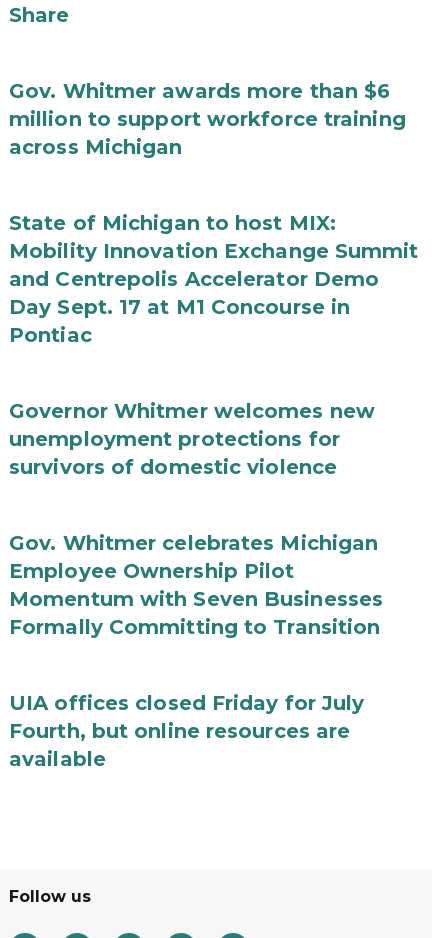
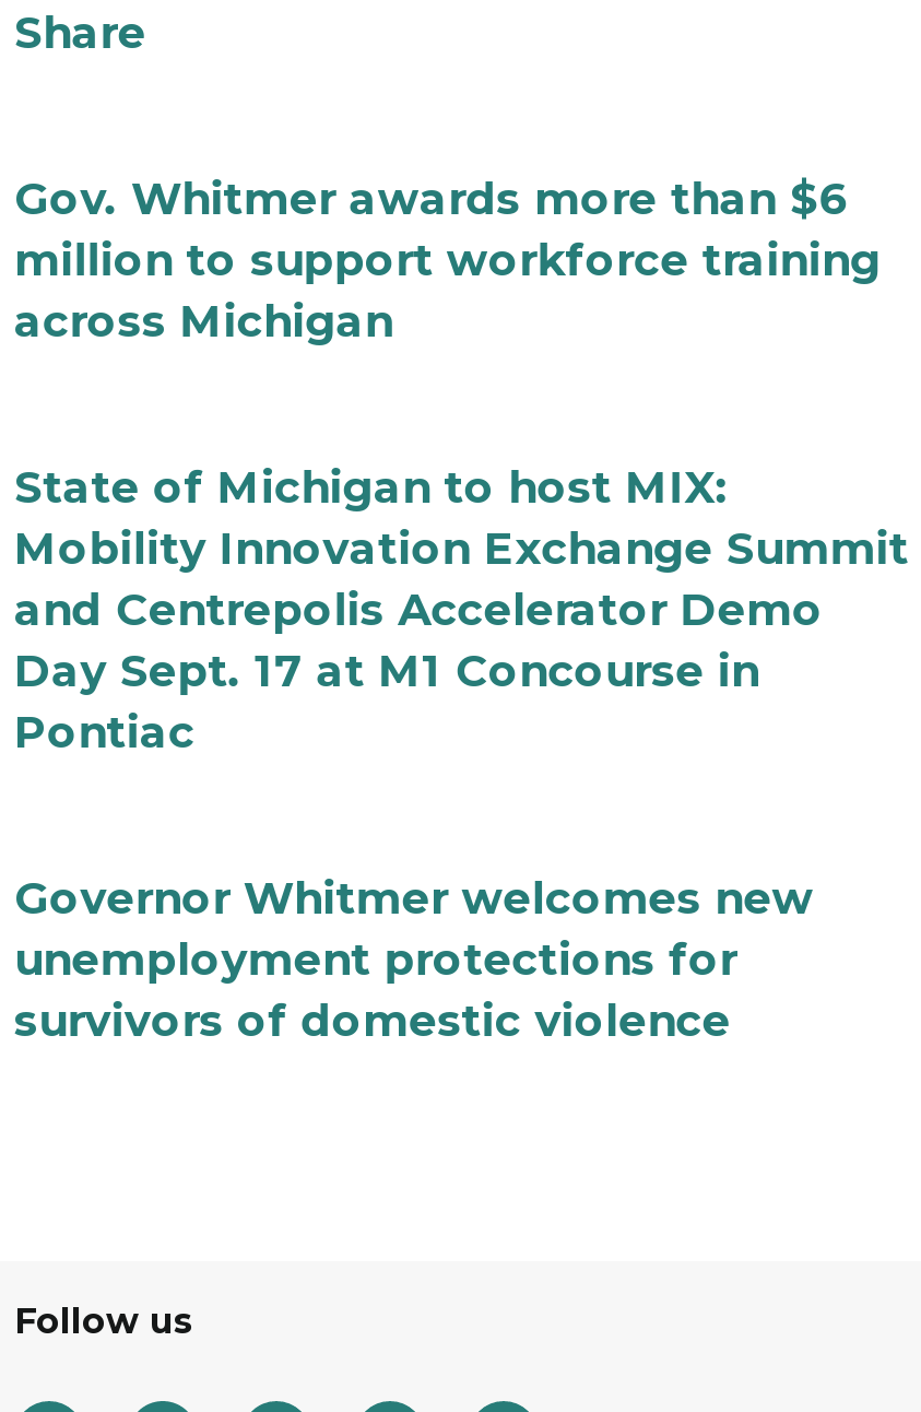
[9,531,383,771] Gov. Whitmer celebrates Michigan | Employee Ownership Pilot | Momentum with Seven Businesses | Formally Committing to Transition | UIA offices closed Friday for July | Fourth, but online resources are | available -> none

